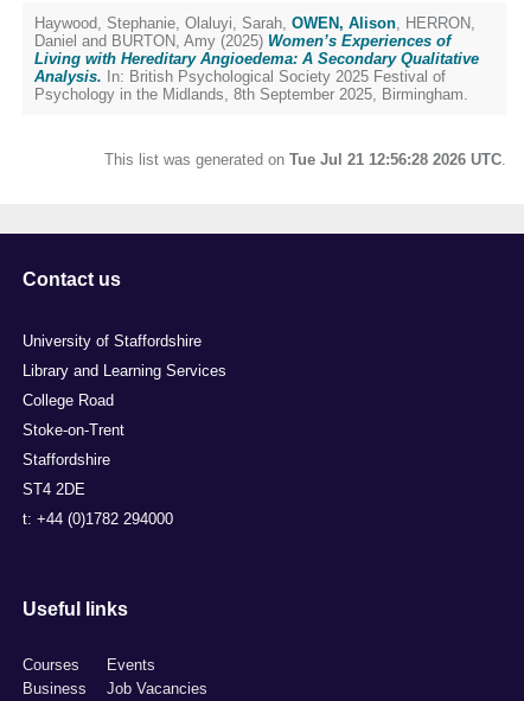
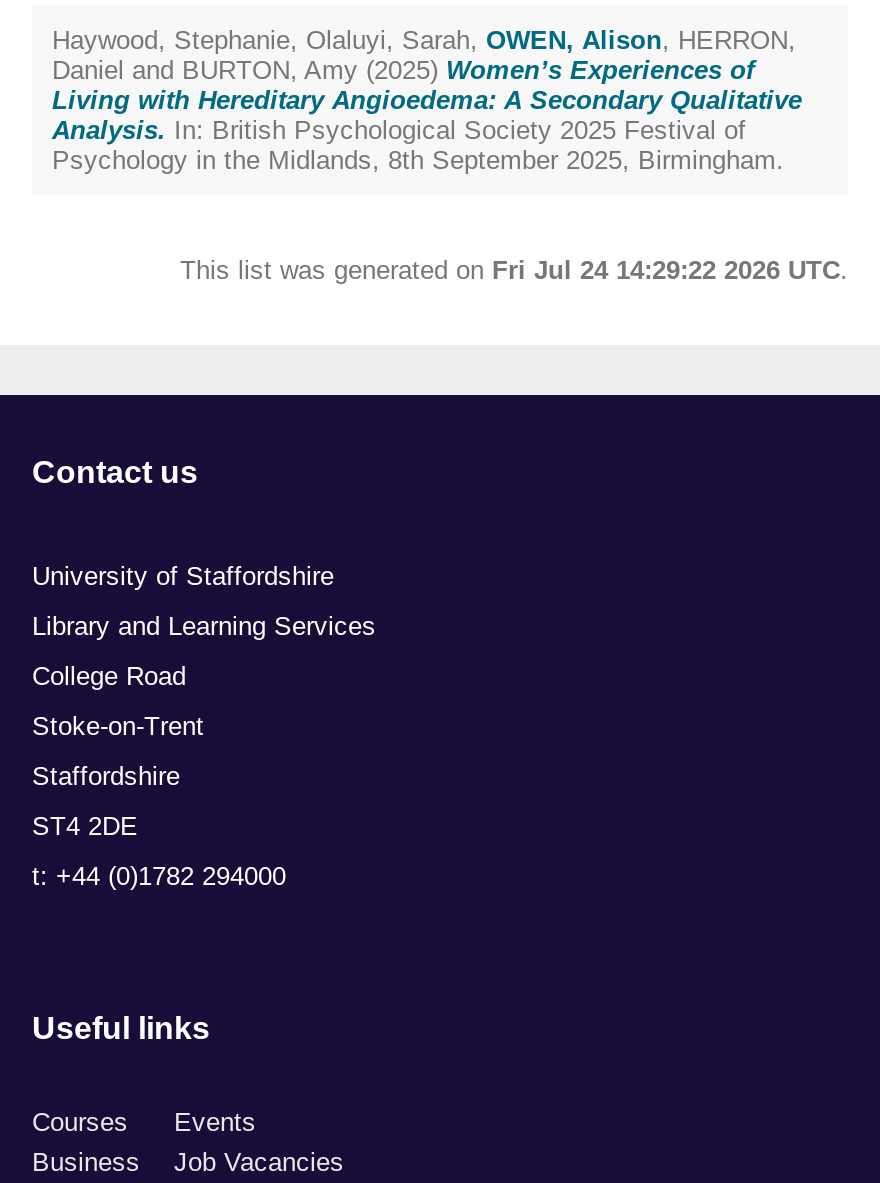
[104,151,506,168] This list was generated on Tue Jul 21 12:56:28 2026 UTC. -> [180,255,848,285] This list was generated on Fri Jul 24 14:29:22 2026 UTC.

